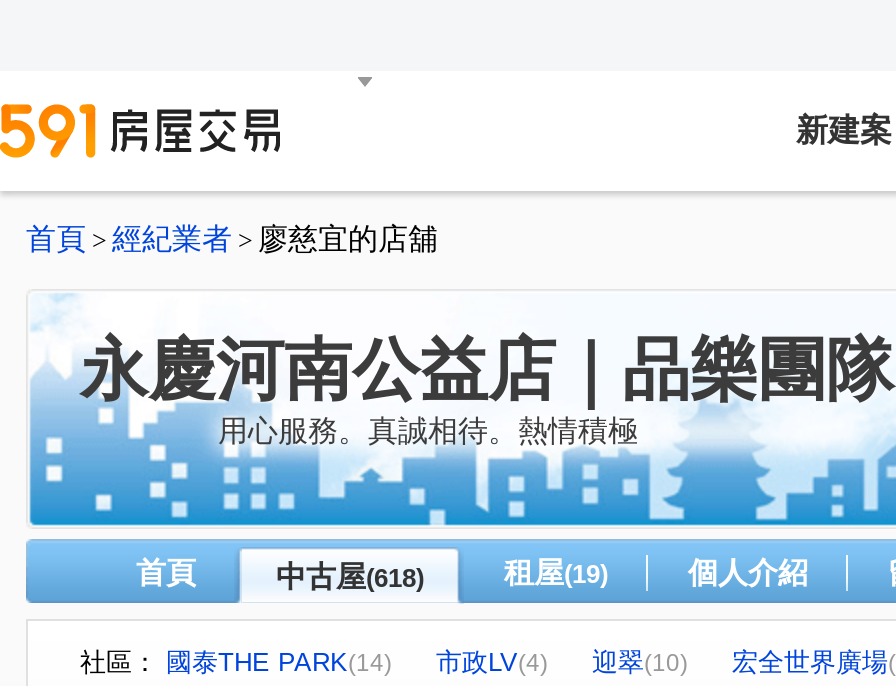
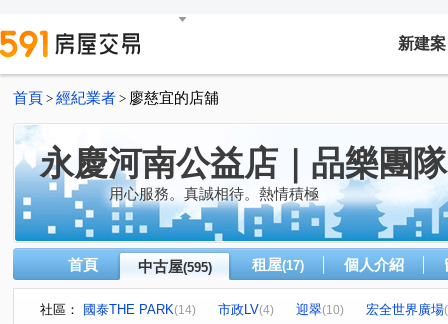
[276,559,424,593] 中古屋(618) -> [138,258,212,275] 中古屋(595)
[504,555,608,589] 租屋(19) -> [252,256,304,273] 租屋(17)

